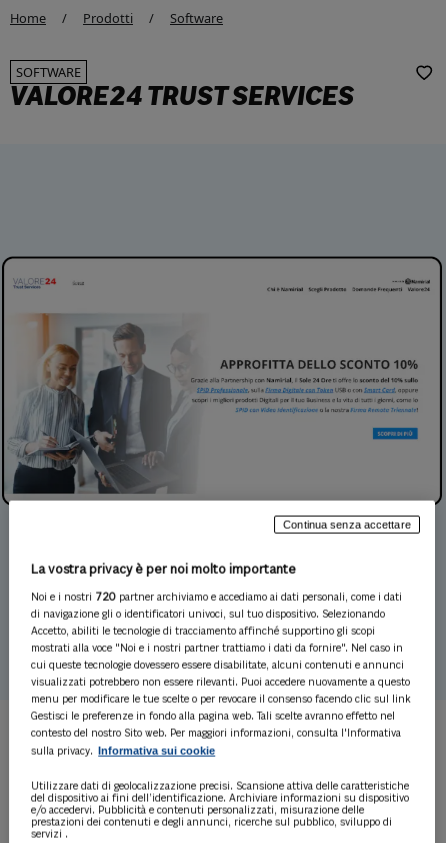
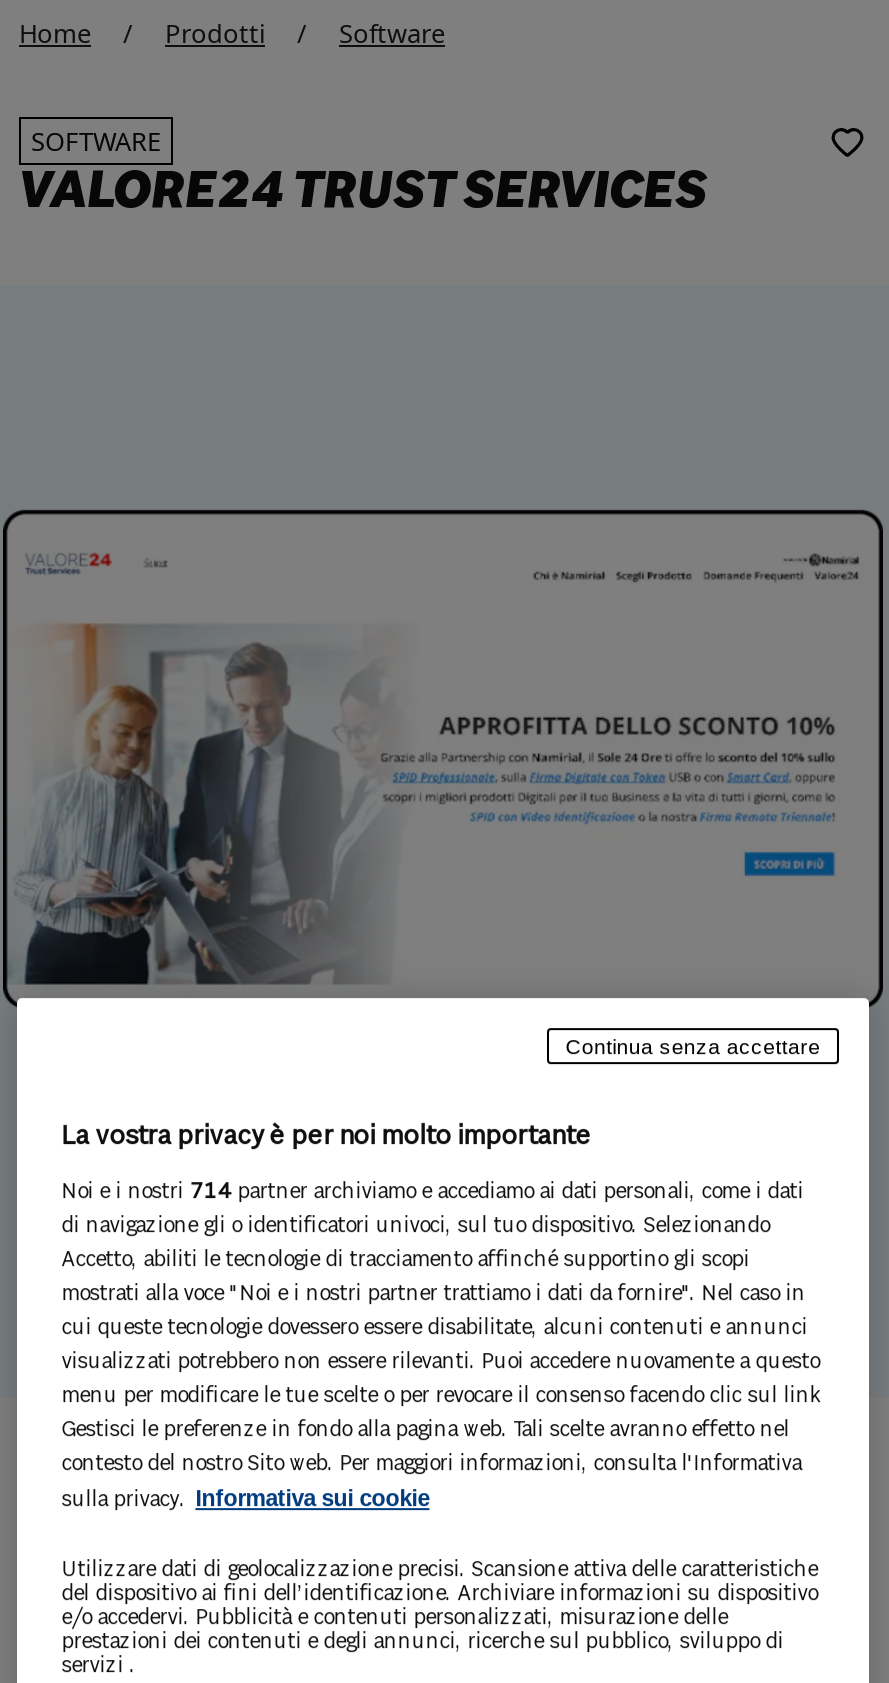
[31,591,402,603] Noi e i nostri 720 partner archiviamo e accediamo ai dati personali, come i dati -> [61,1180,803,1204] Noi e i nostri 714 partner archiviamo e accediamo ai dati personali, come i dati

